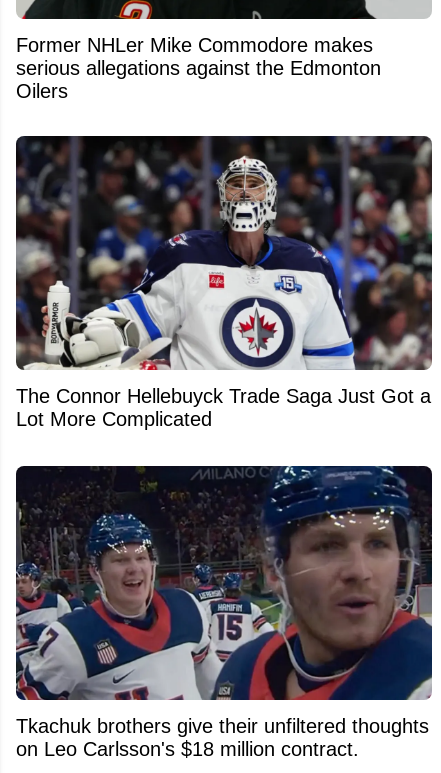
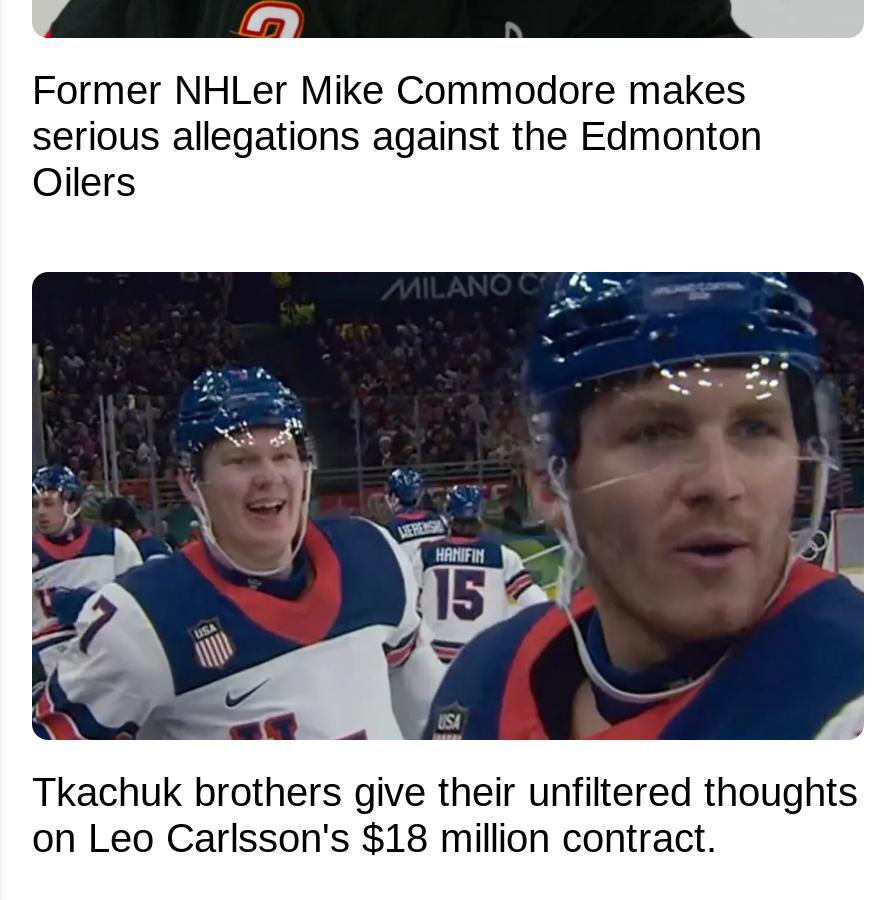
[16,135,432,430] [image] | The Connor Hellebuyck Trade Saga Just Got a | Lot More Complicated -> none

